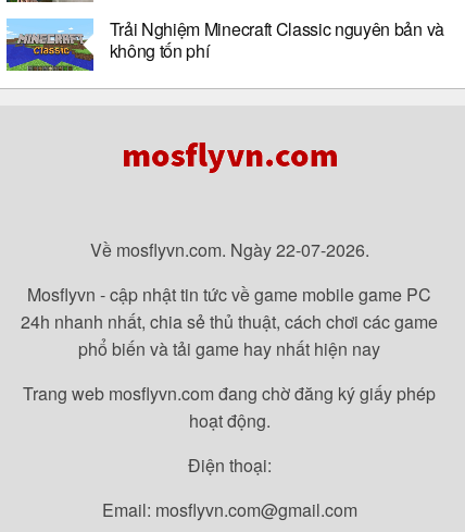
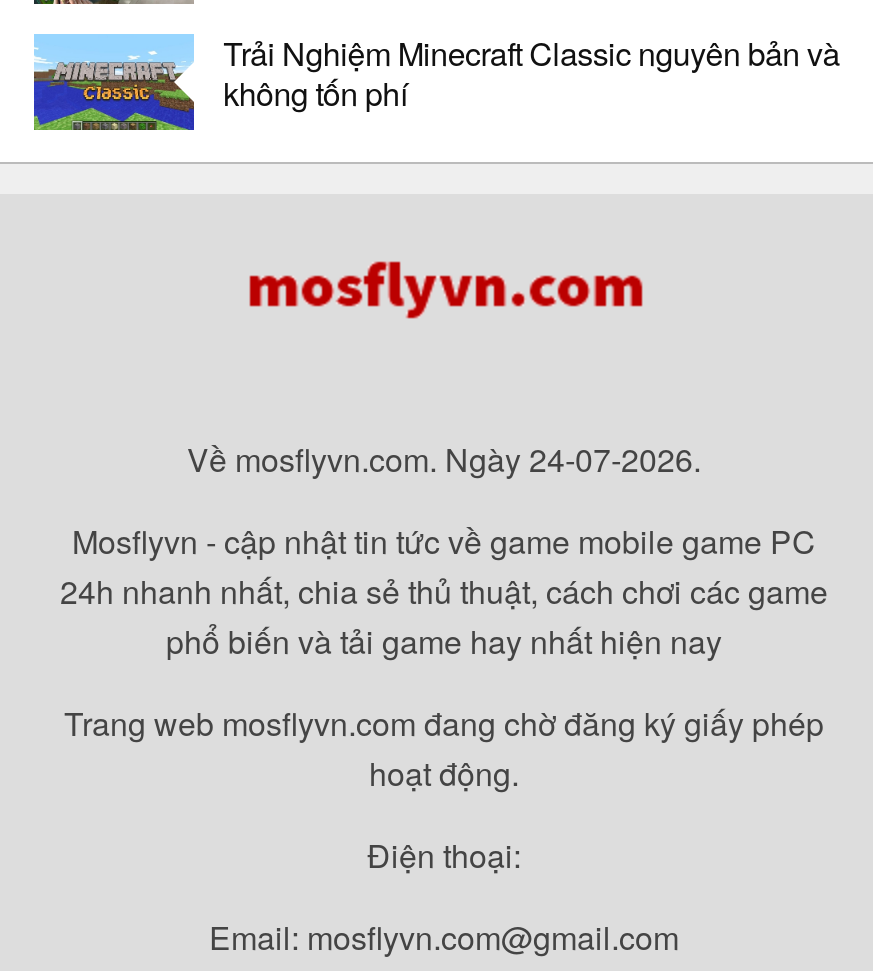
[90,237,369,262] Về mosflyvn.com. Ngày 22-07-2026. -> [187,436,701,482] Về mosflyvn.com. Ngày 24-07-2026.

